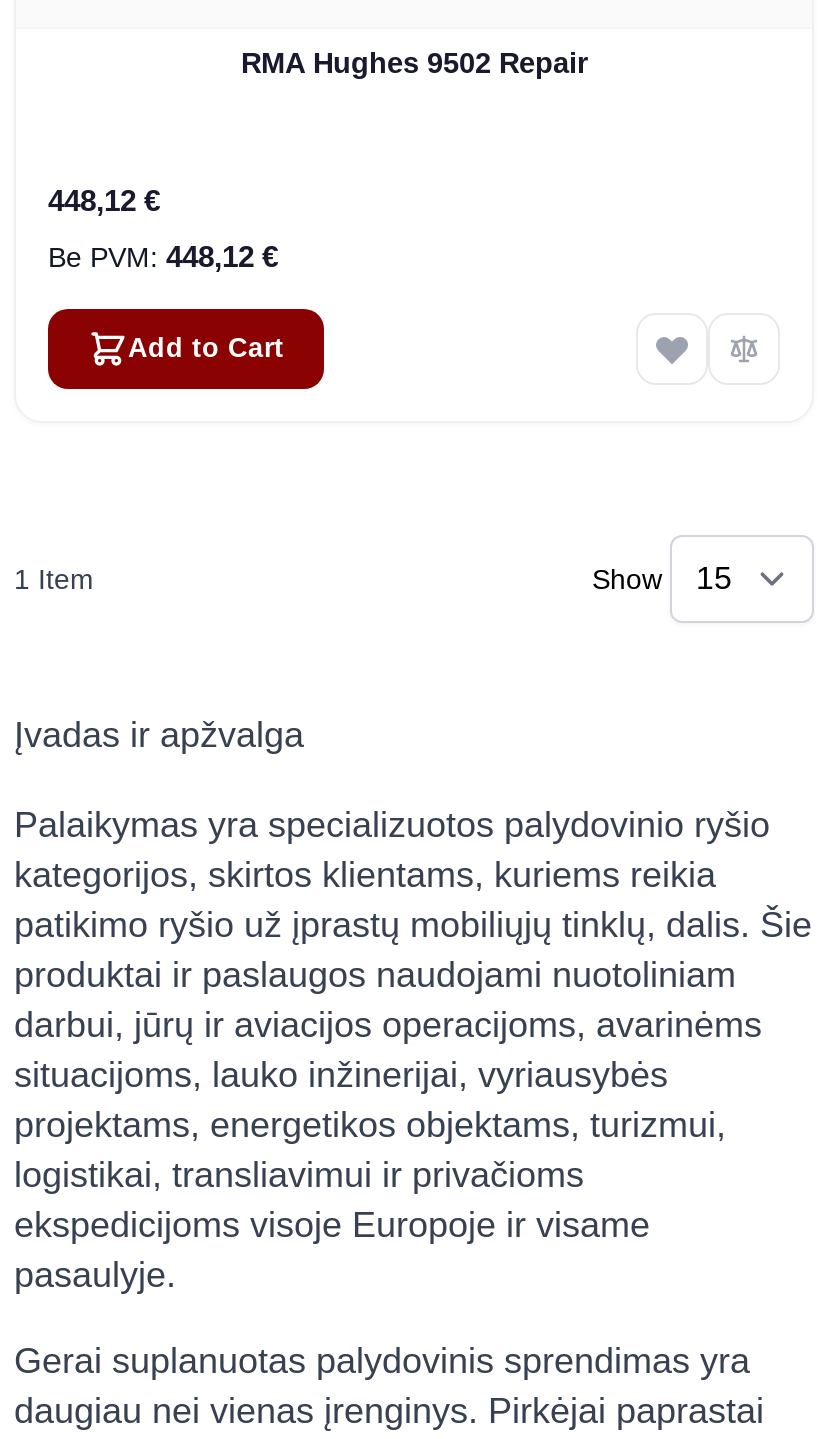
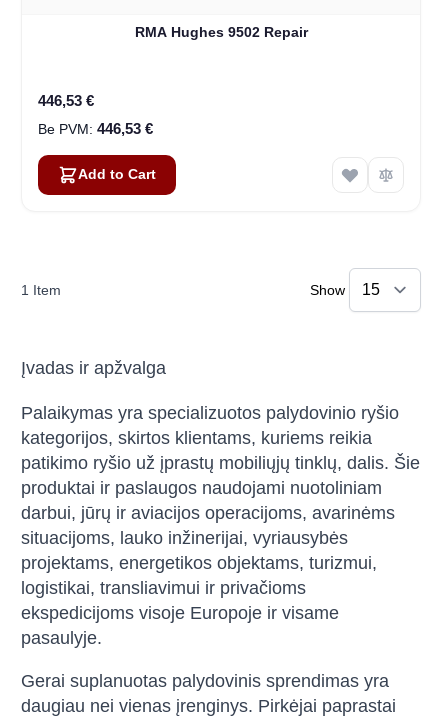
[48,184,160,218] 448,12 € -> [38,92,94,109] 446,53 €
[166,240,278,274] 448,12 € -> [97,120,153,137] 446,53 €

